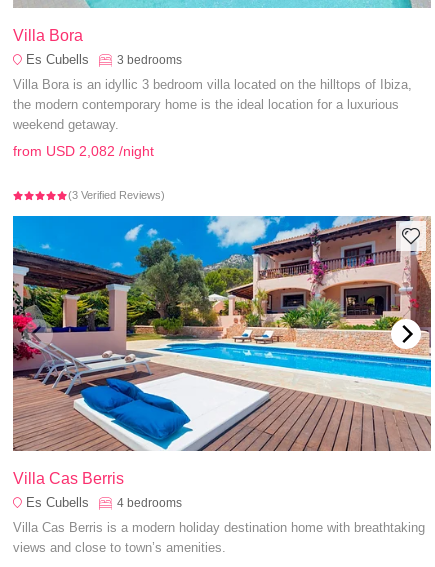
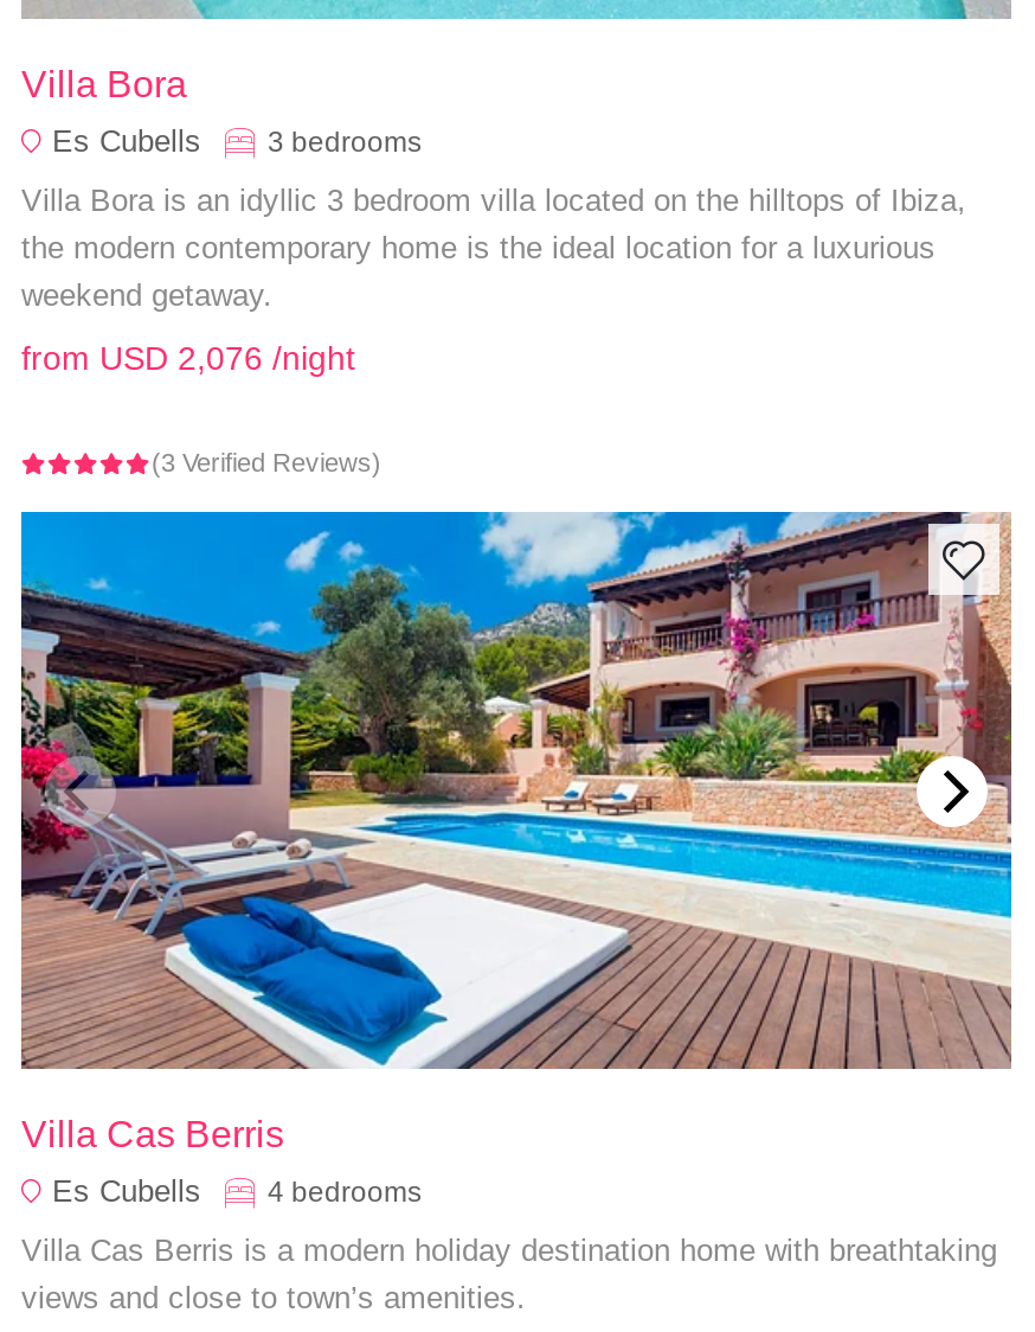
[13,143,154,159] from USD 2,082 /night -> [21,338,355,376] from USD 2,076 /night

